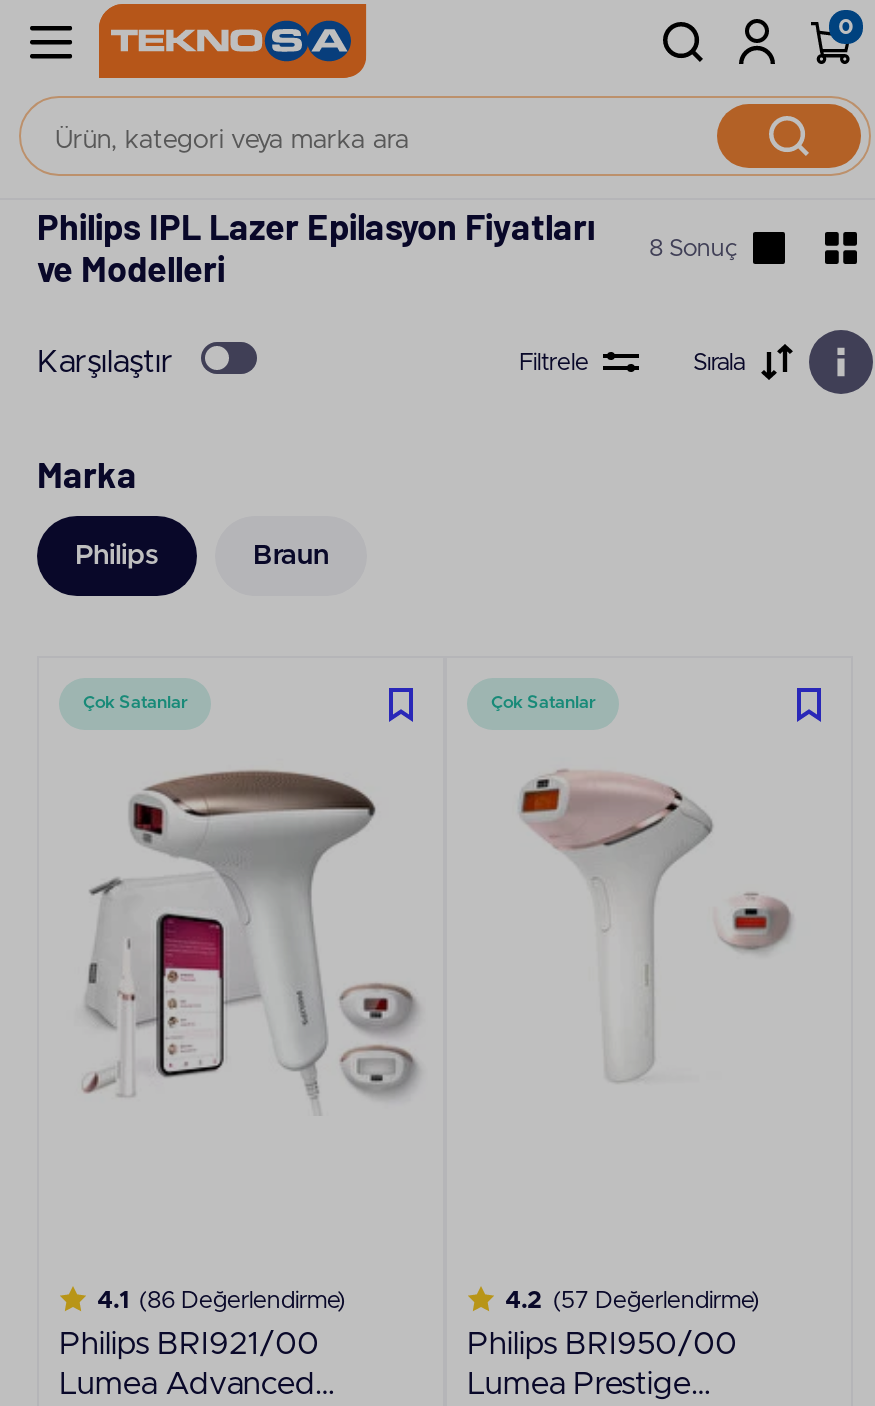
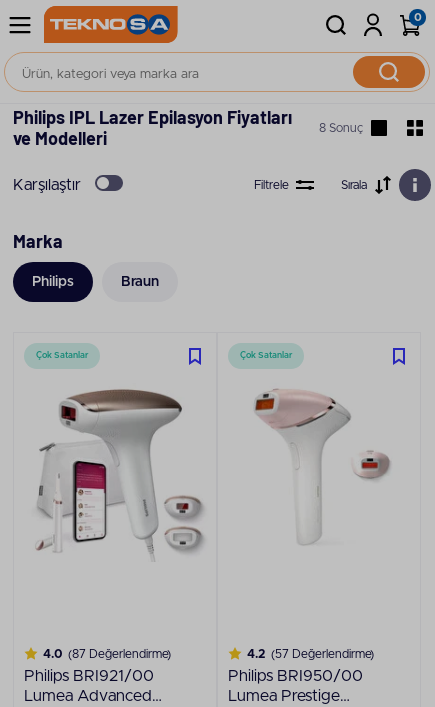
[97,1288,345,1312] 4.1 (86 Değerlendirme) -> [43,648,171,660] 4.0 (87 Değerlendirme)

